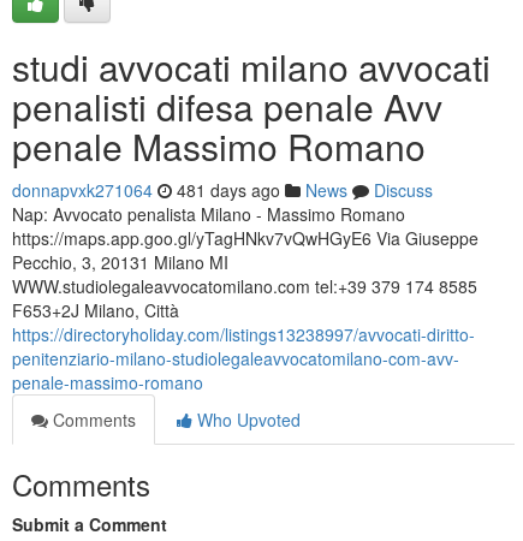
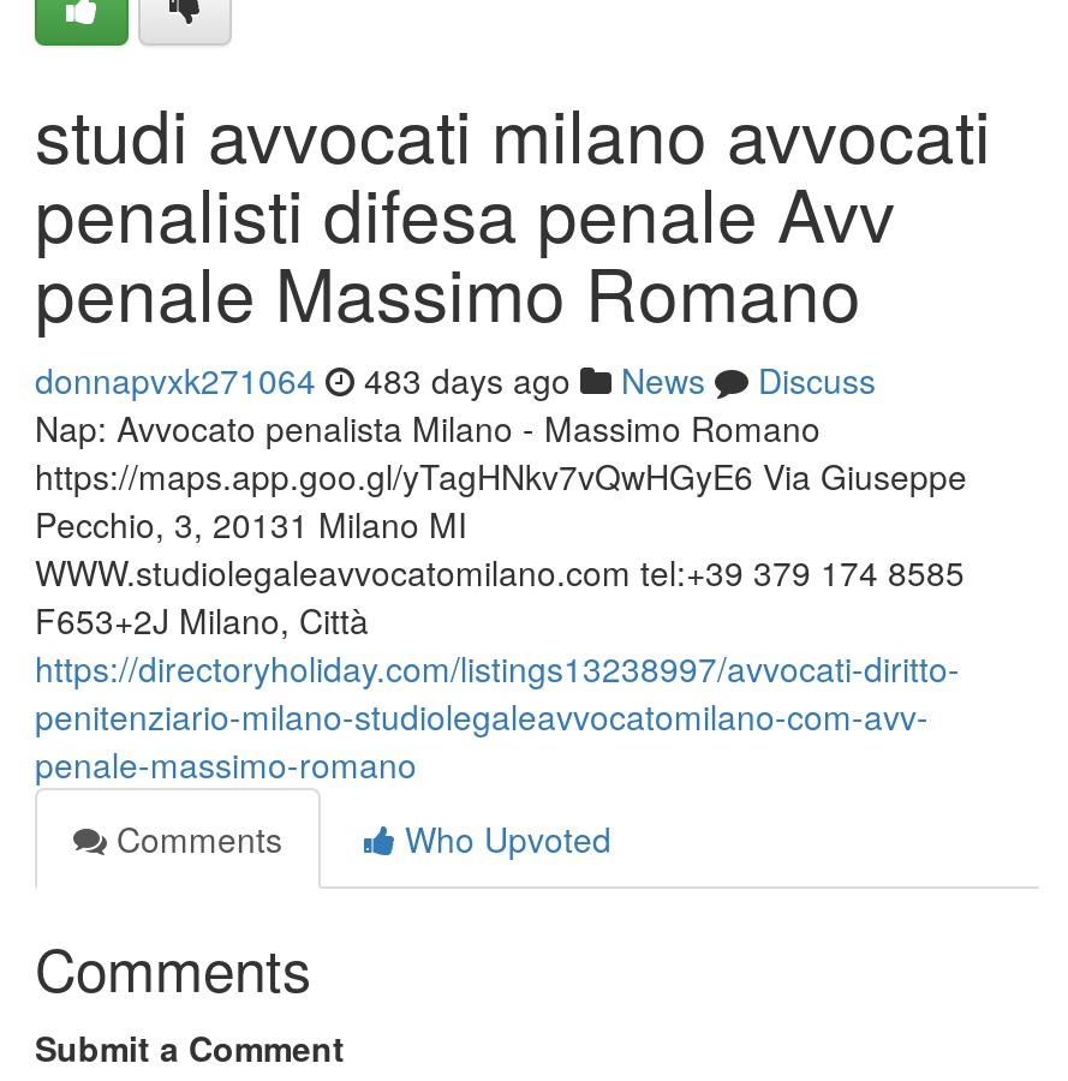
[12,178,433,202] donnapvxk271064 481 days ago News Discuss -> [35,356,876,404] donnapvxk271064 483 days ago News Discuss

